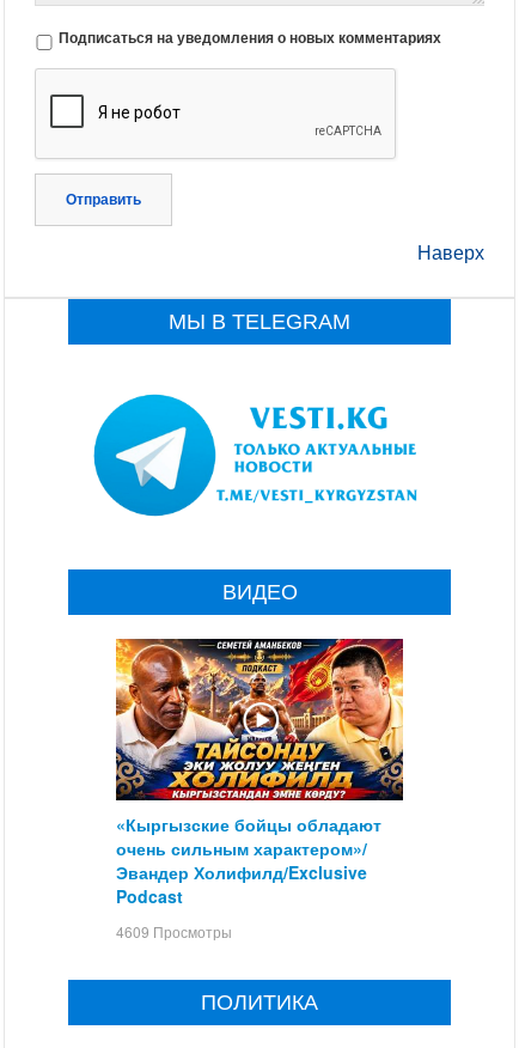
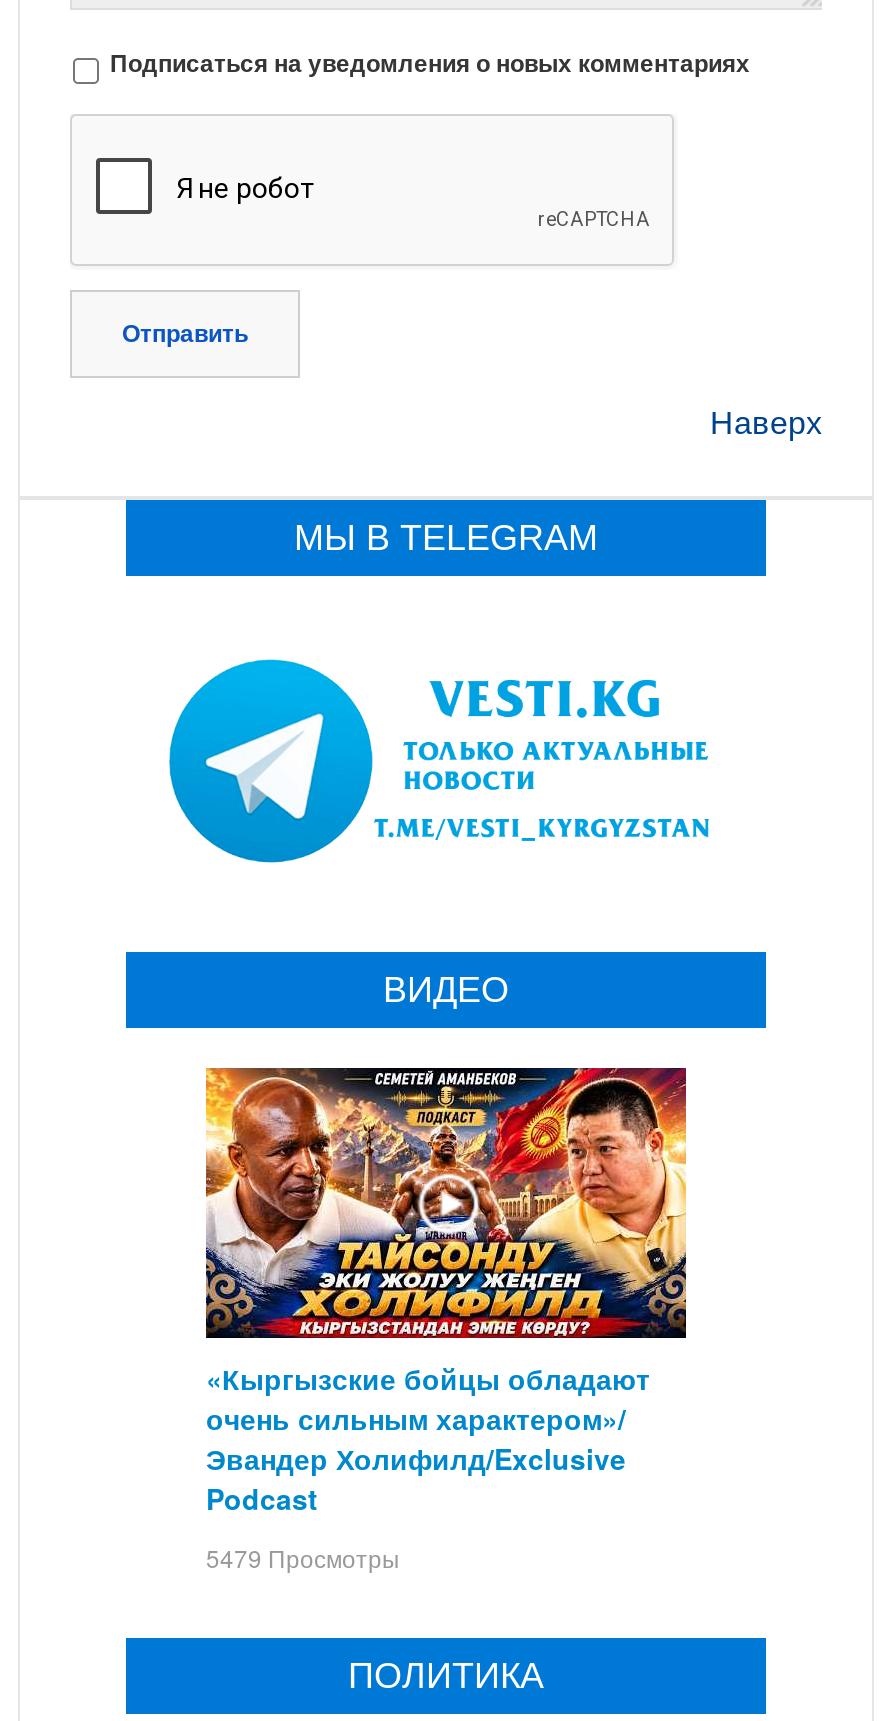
[116,921,232,941] 4609 Просмотры -> [206,1540,400,1574] 5479 Просмотры

